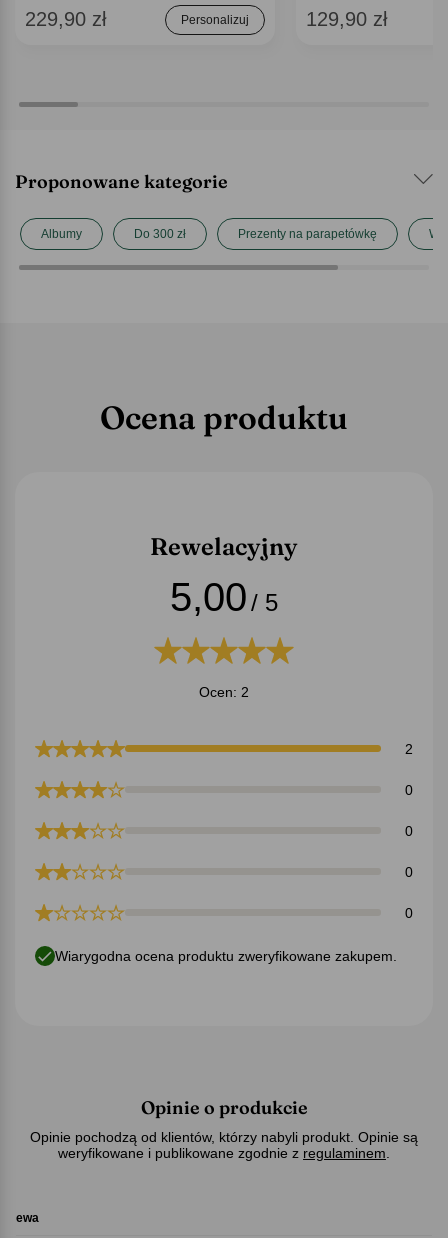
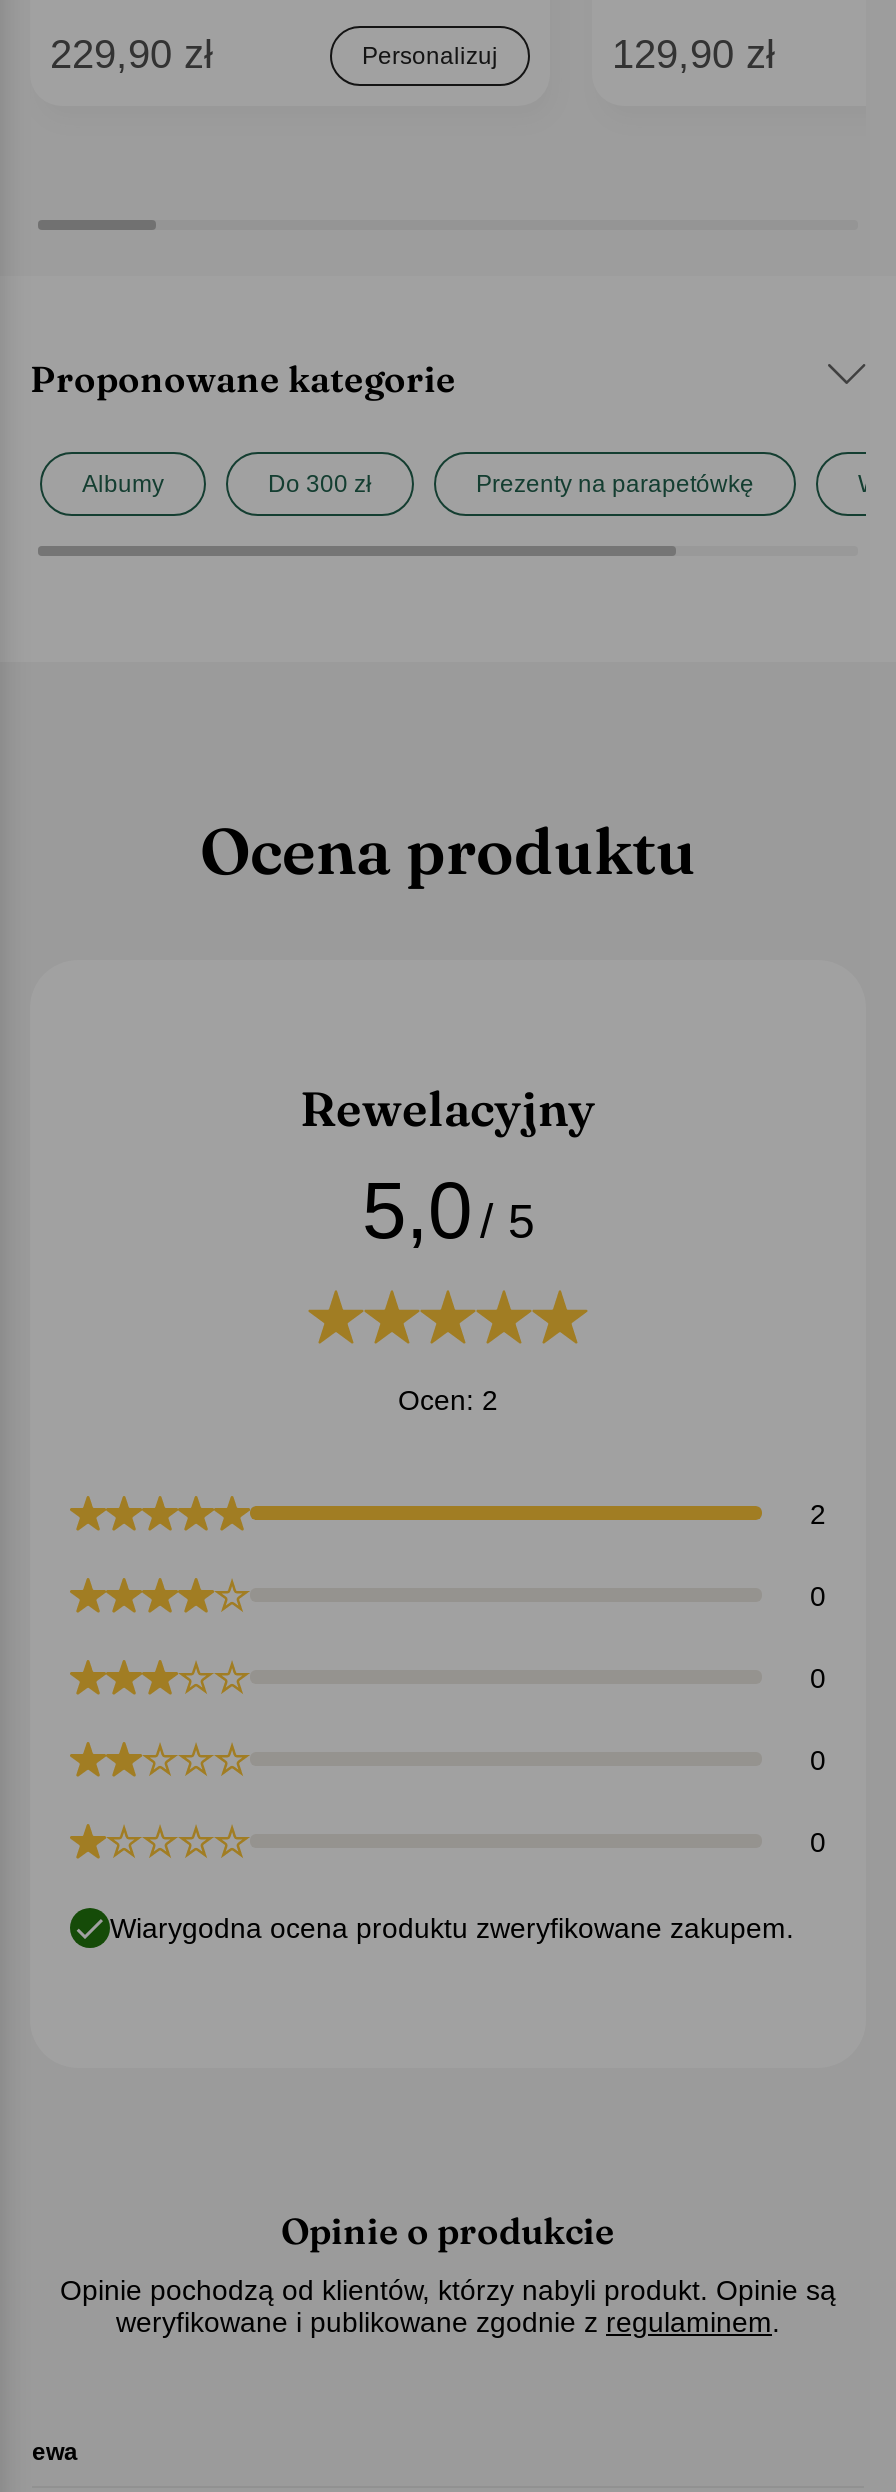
[170,575,278,619] 5,00 / 5 -> [362,1166,534,1254] 5,0 / 5

